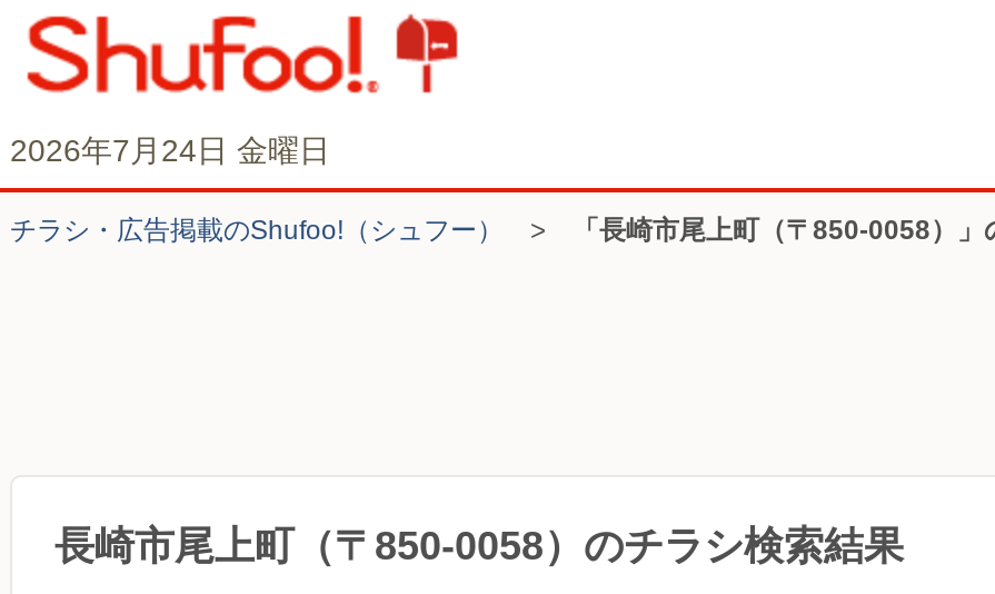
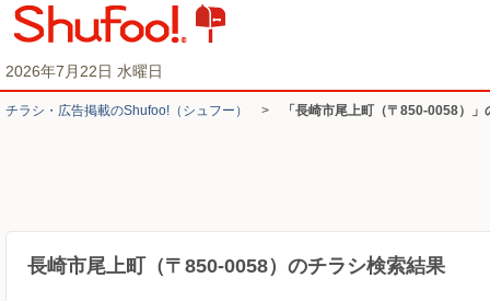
[10,132,330,168] 2026年7月24日 金曜日 -> [5,62,163,80] 2026年7月22日 水曜日

